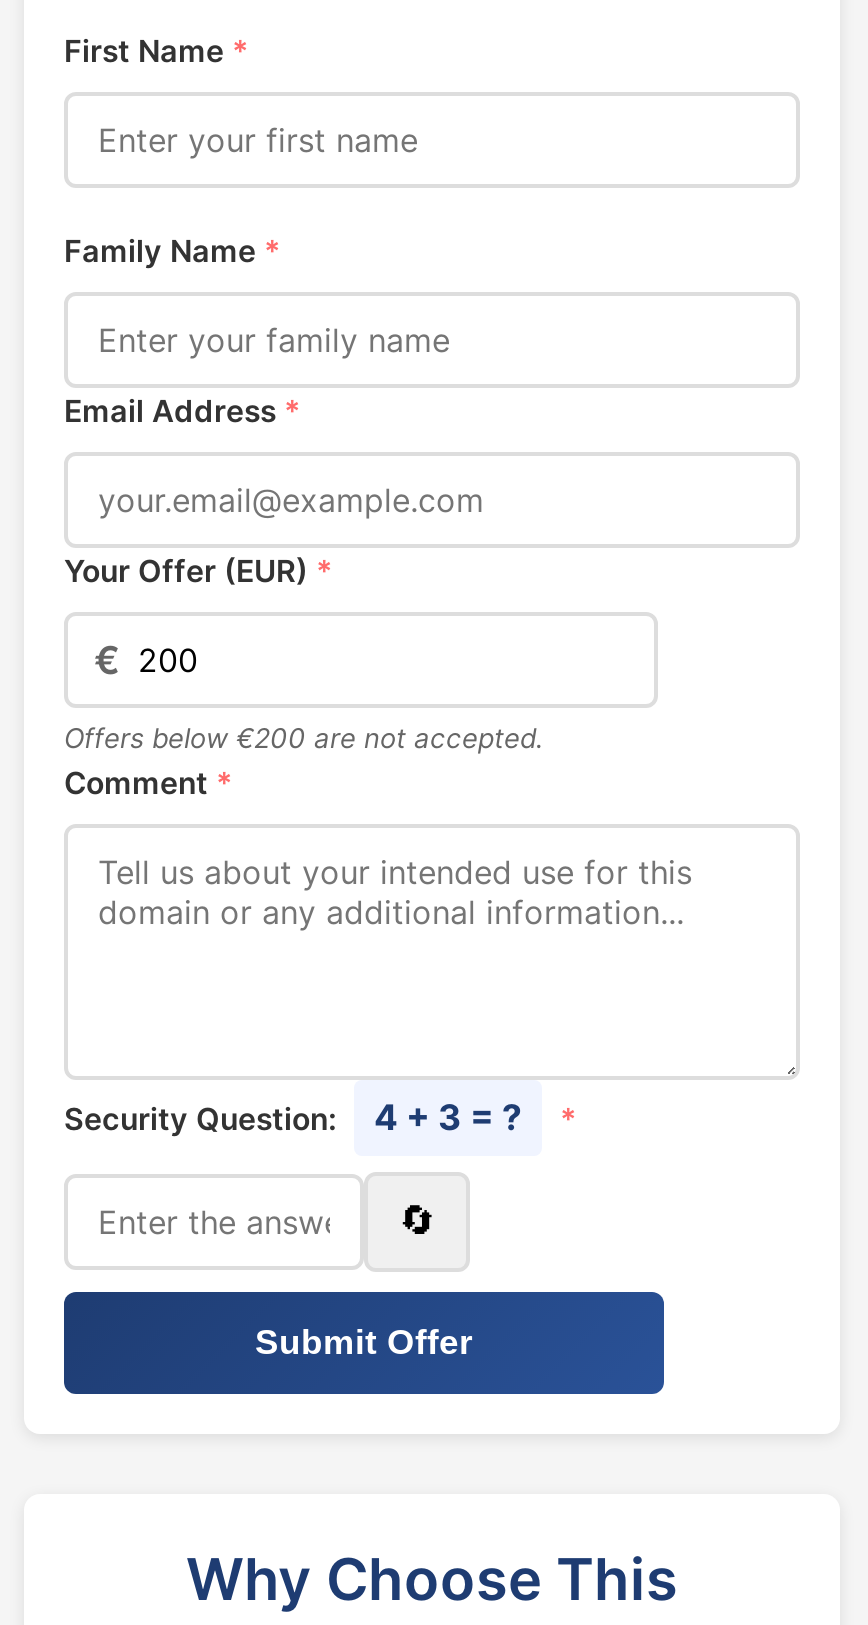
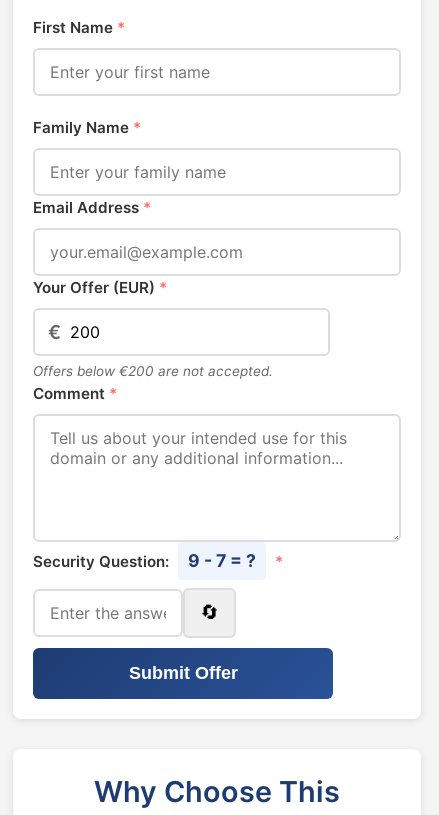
[374,1096,522,1138] 4 + 3 = ? -> [188,550,256,571] 9 - 7 = ?

